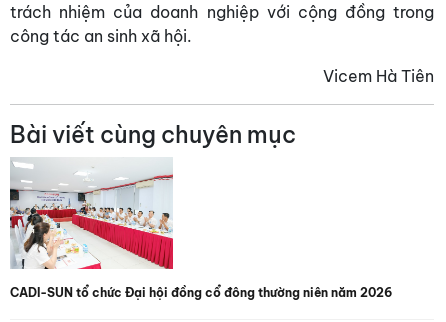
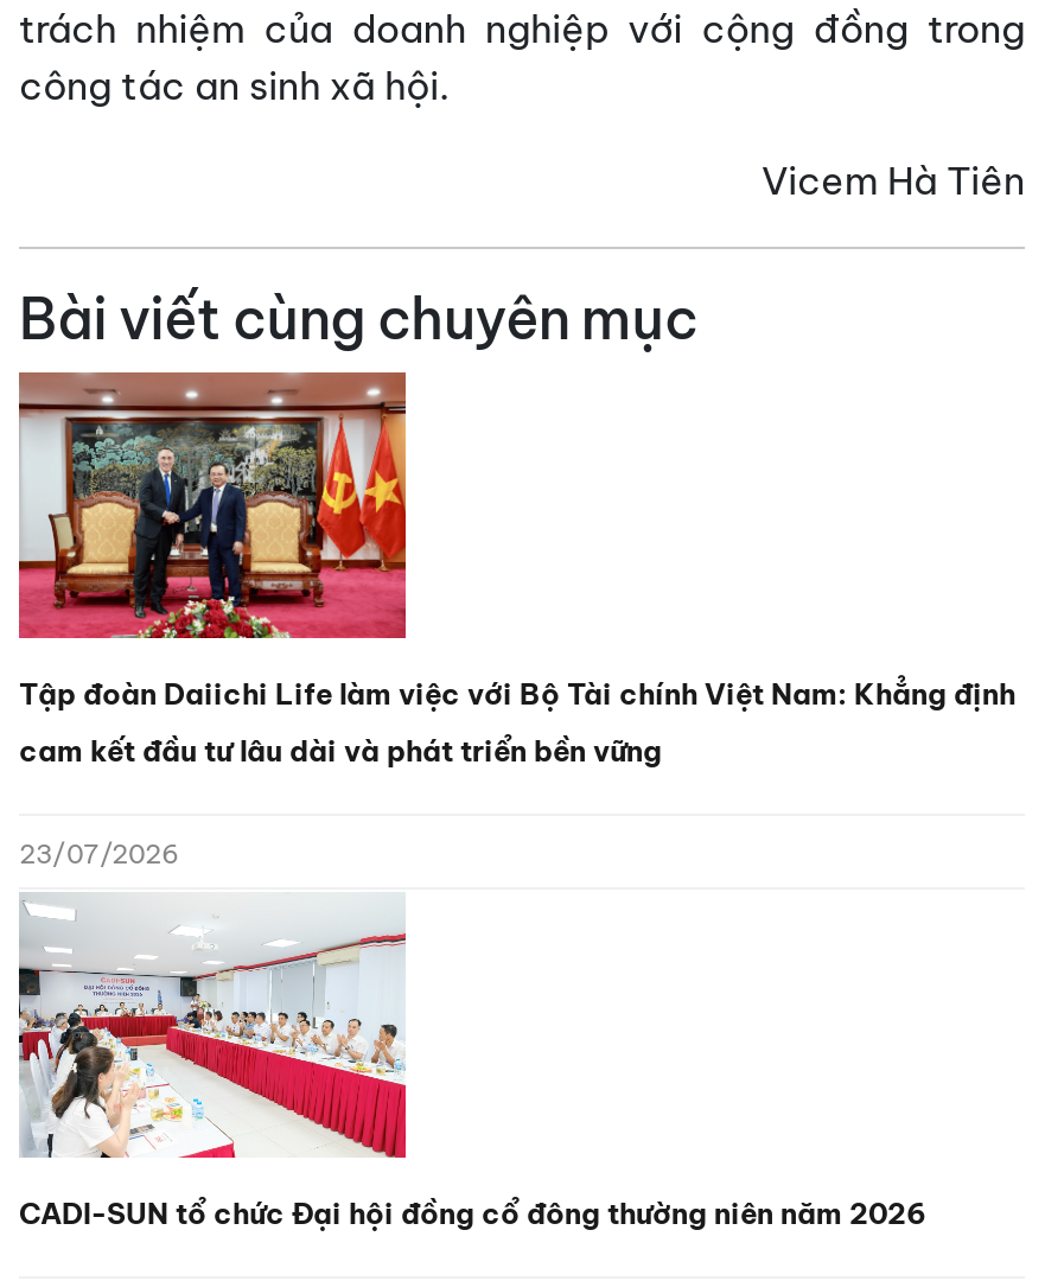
none -> [17,370,1015,870] [image] | Tập đoàn Daiichi Life làm việc với Bộ Tài chính Việt Nam: Khẳng định | cam kết đầu tư lâu dài và phát triển bền vững | 23/07/2026

